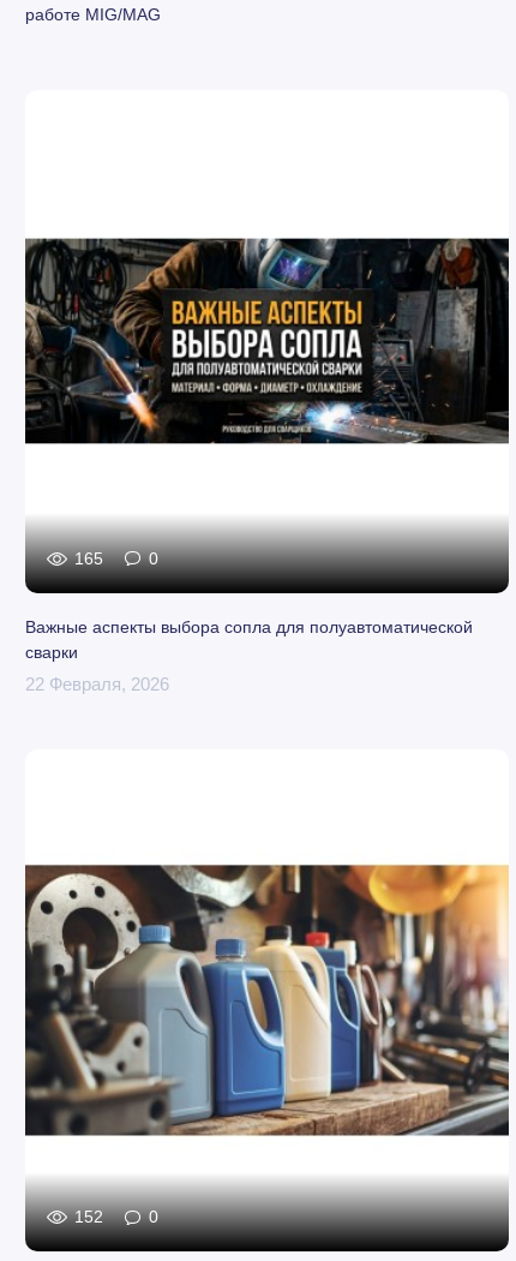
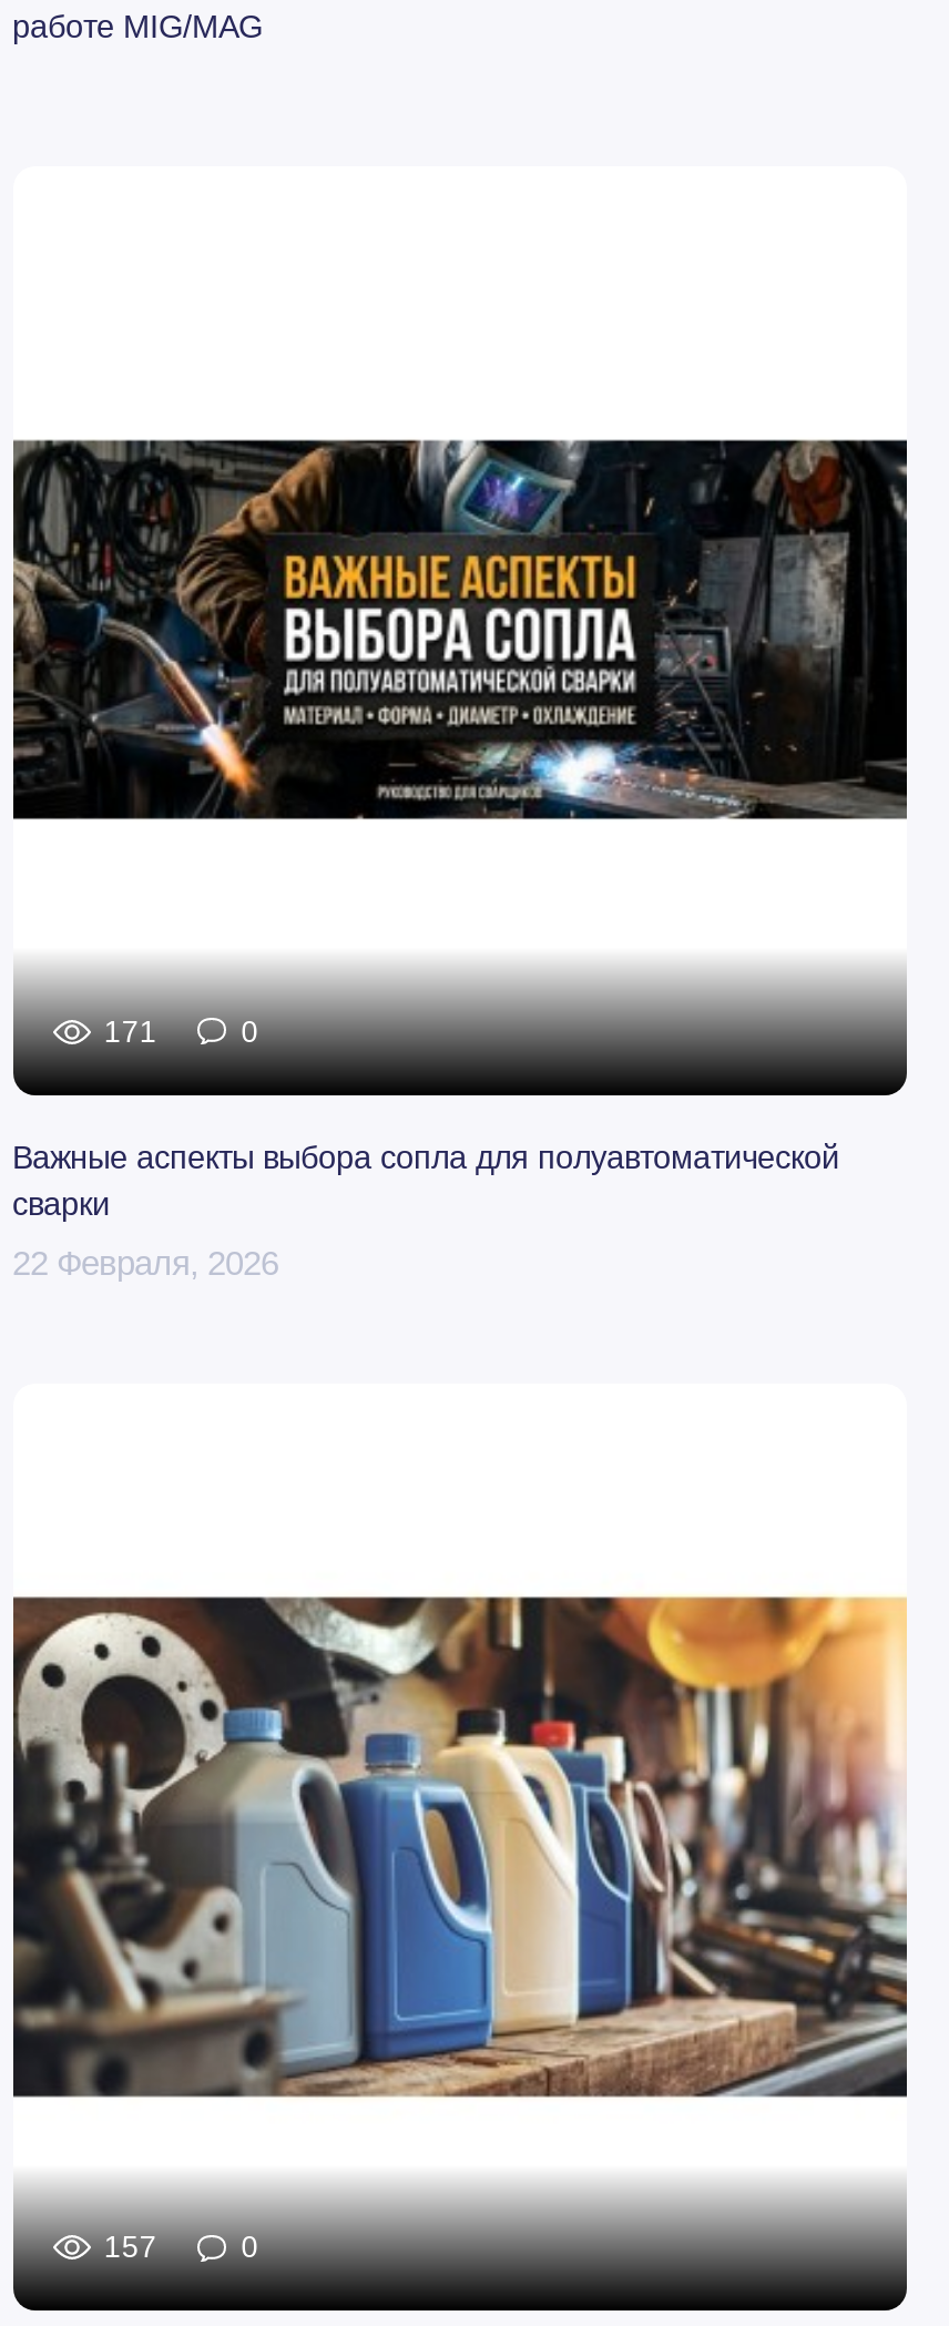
[74,550,103,568] 165 -> [104,1015,157,1048] 171
[74,1209,103,1227] 152 -> [104,2232,157,2265] 157

